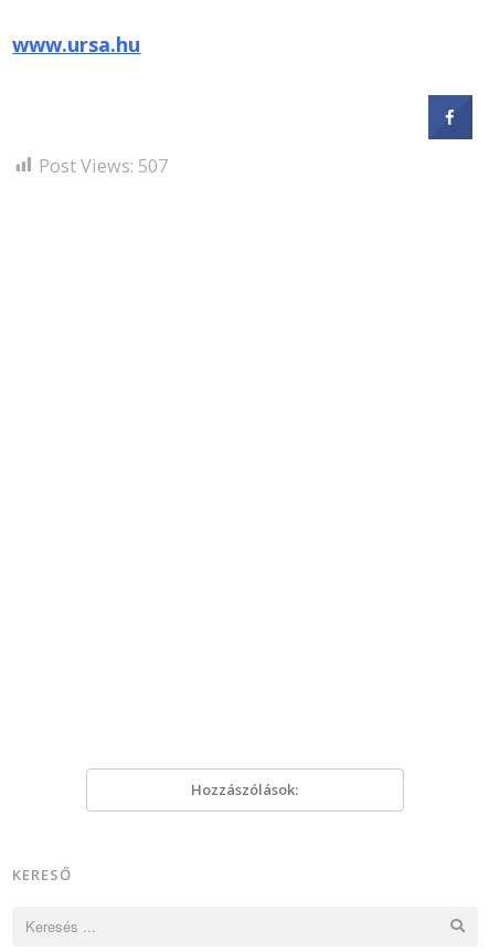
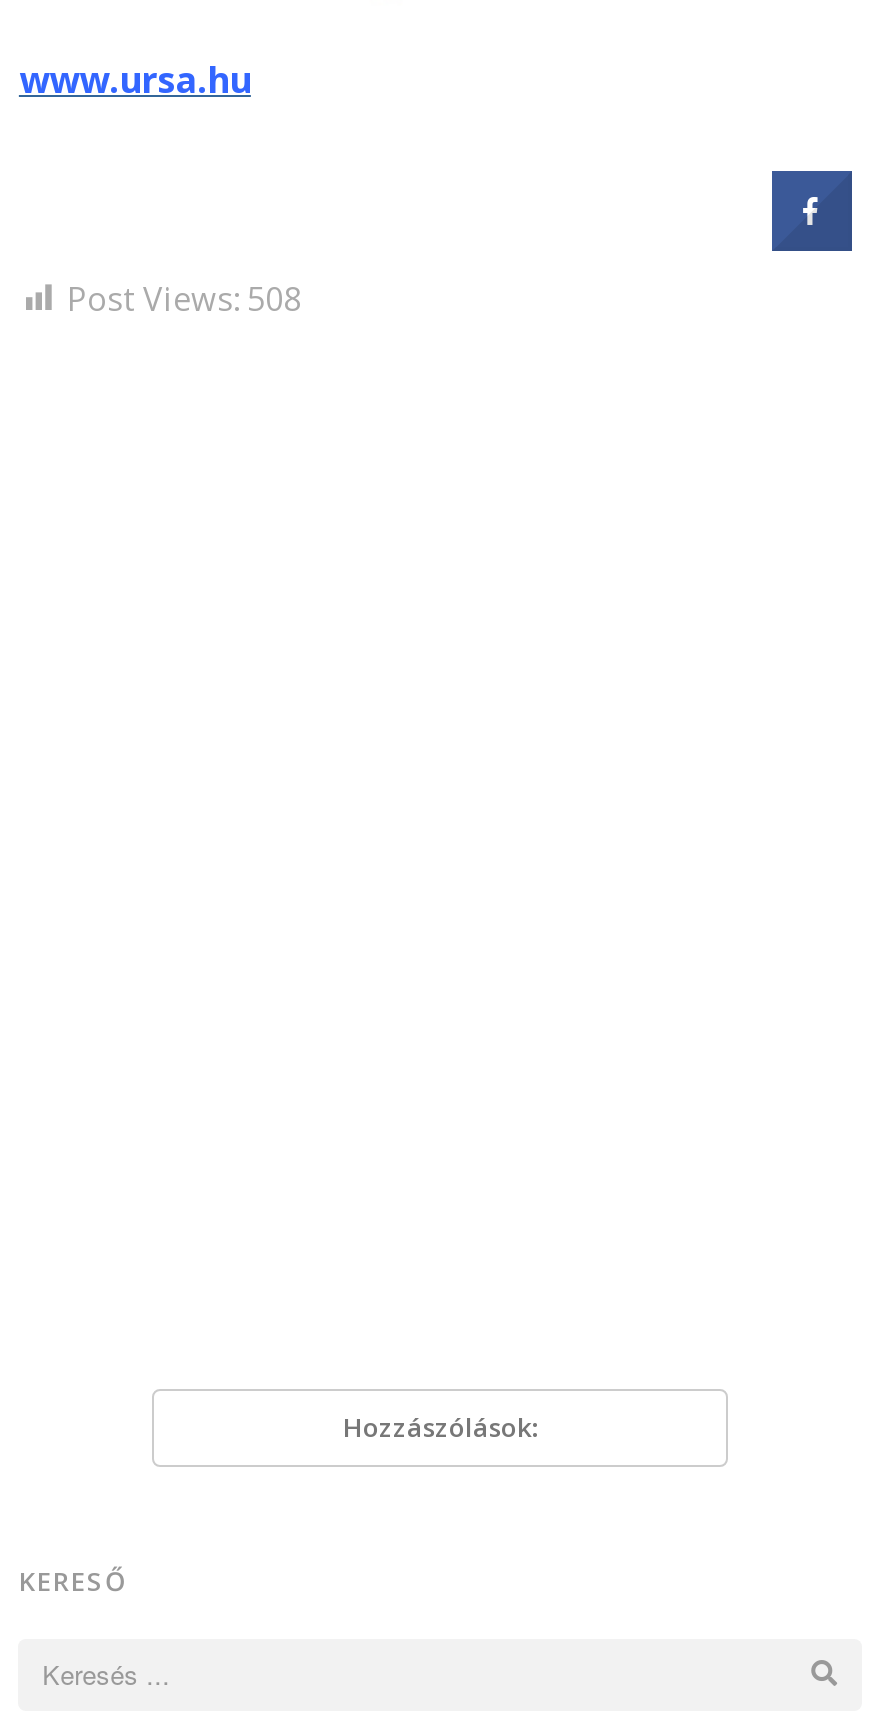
[39,153,168,177] Post Views: 507 -> [67,276,301,320] Post Views: 508

